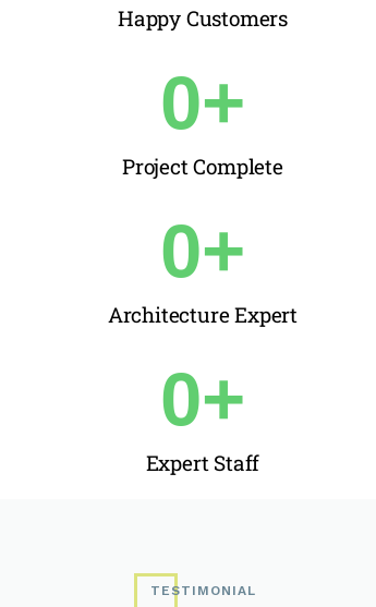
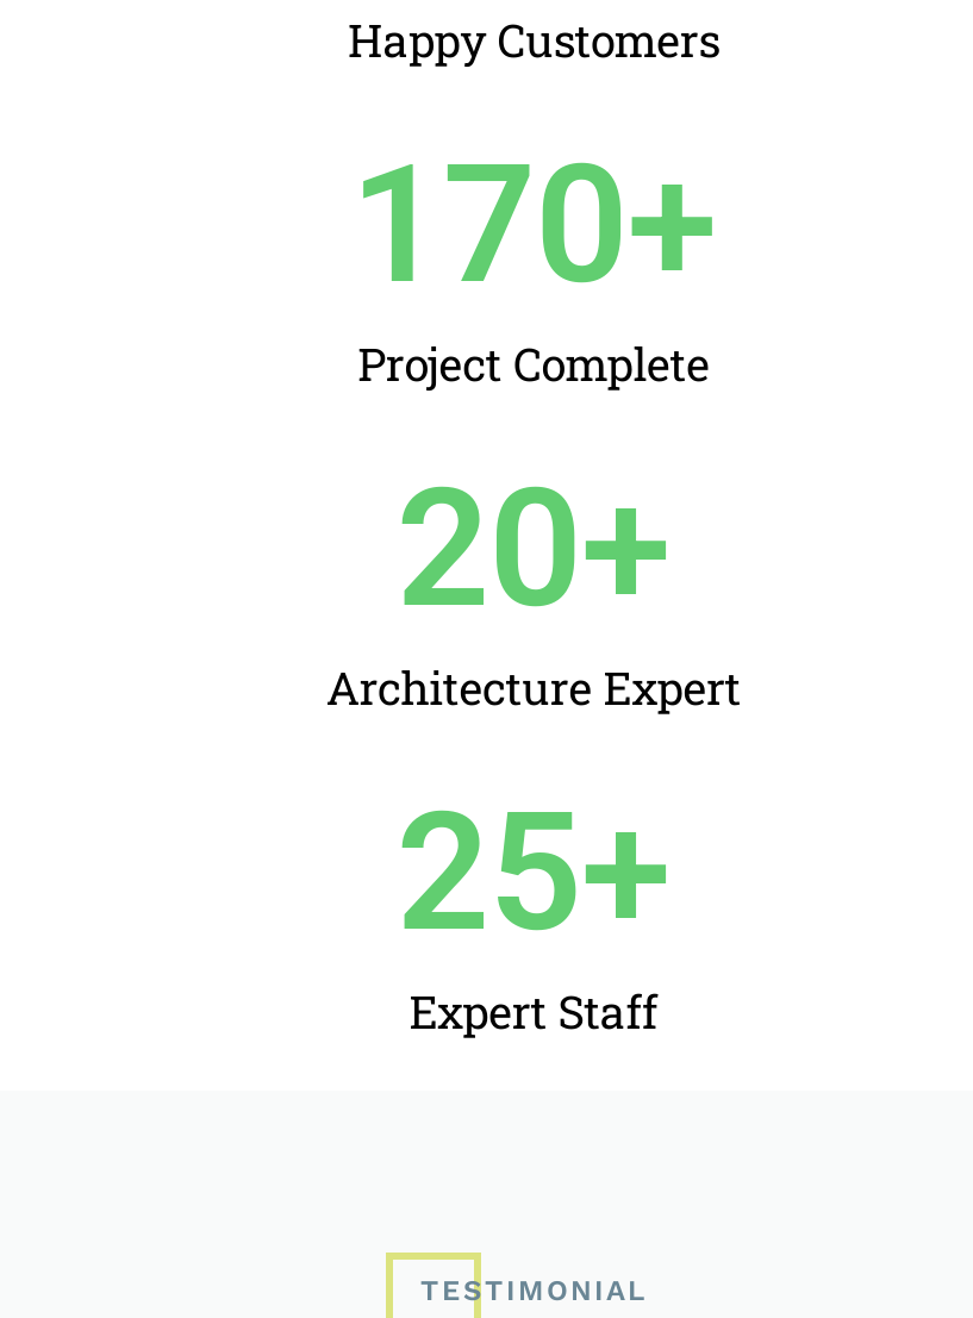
[160,61,245,145] 0+ -> [350,129,717,321] 170+
[160,209,245,293] 0+ -> [396,452,671,645] 20+
[160,357,245,441] 0+ -> [396,776,671,969] 25+

